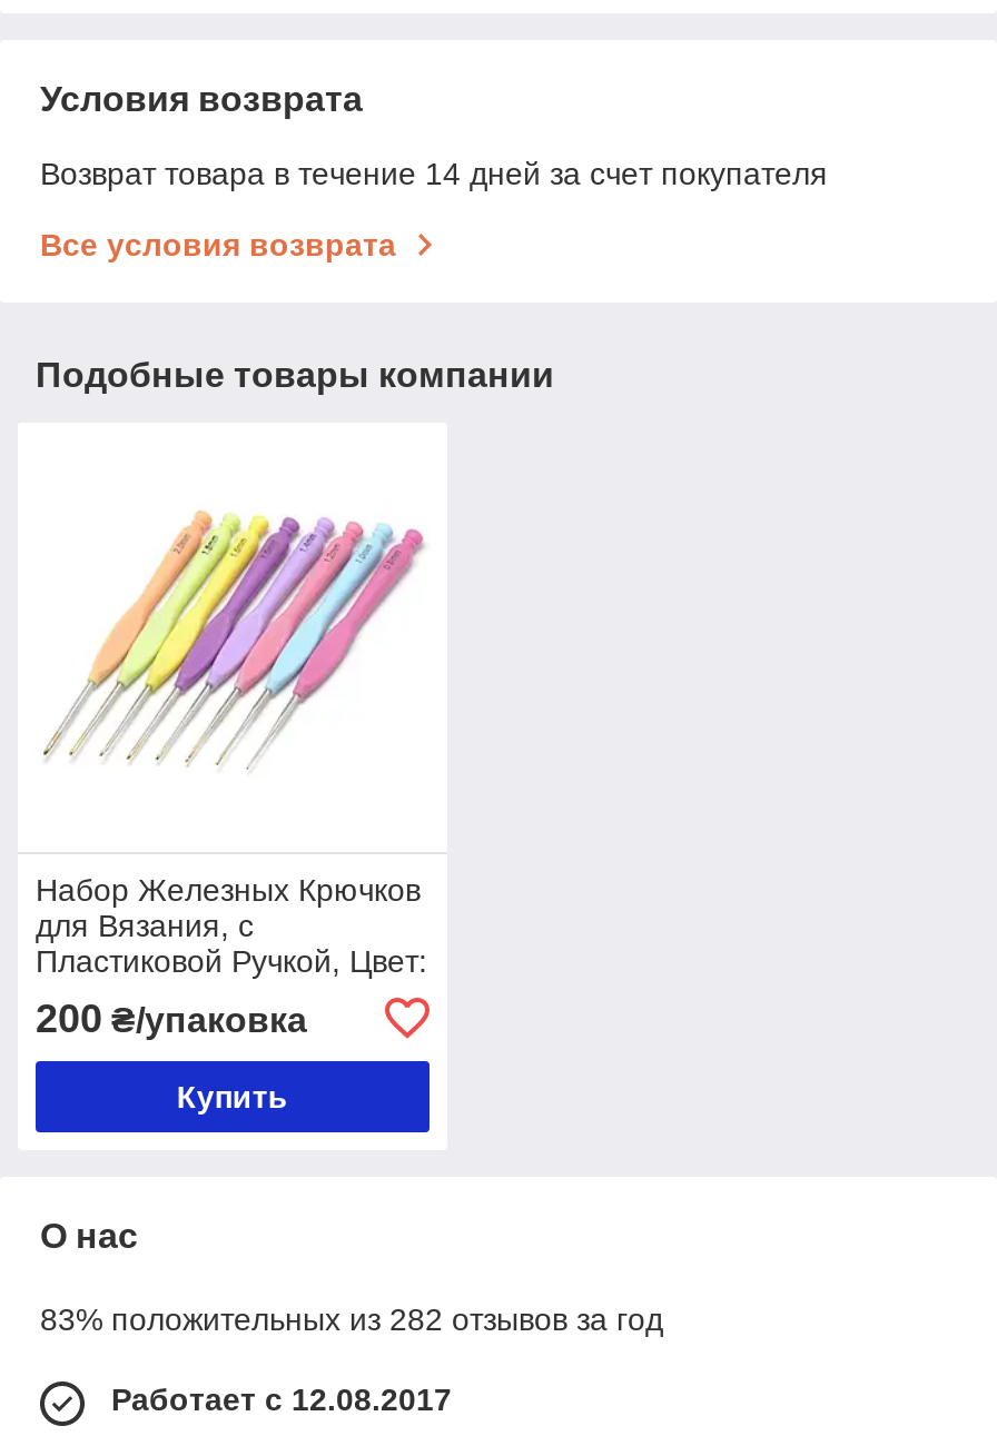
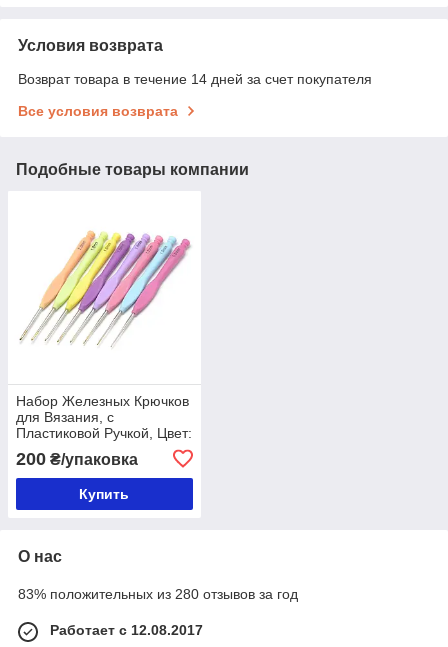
[40,1301,663,1337] 83% положительных из 282 отзывов за год -> [18,586,298,602] 83% положительных из 280 отзывов за год

